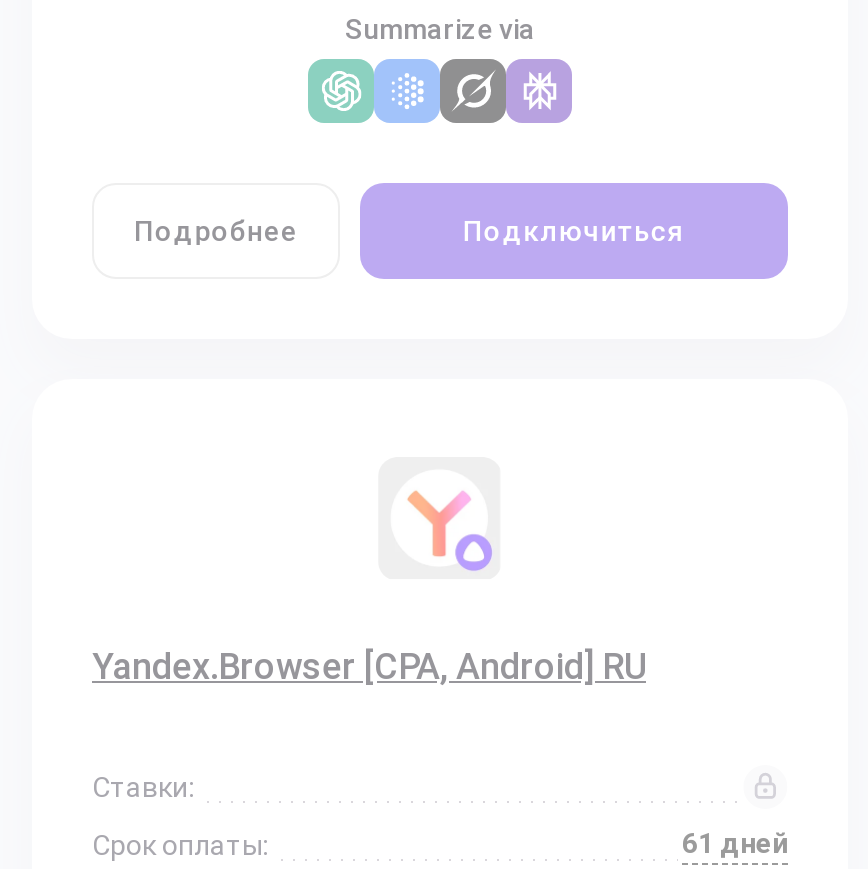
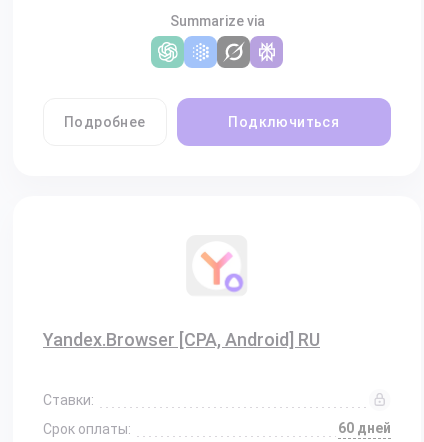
[682,827,788,859] 61 дней -> [338,420,391,436] 60 дней

